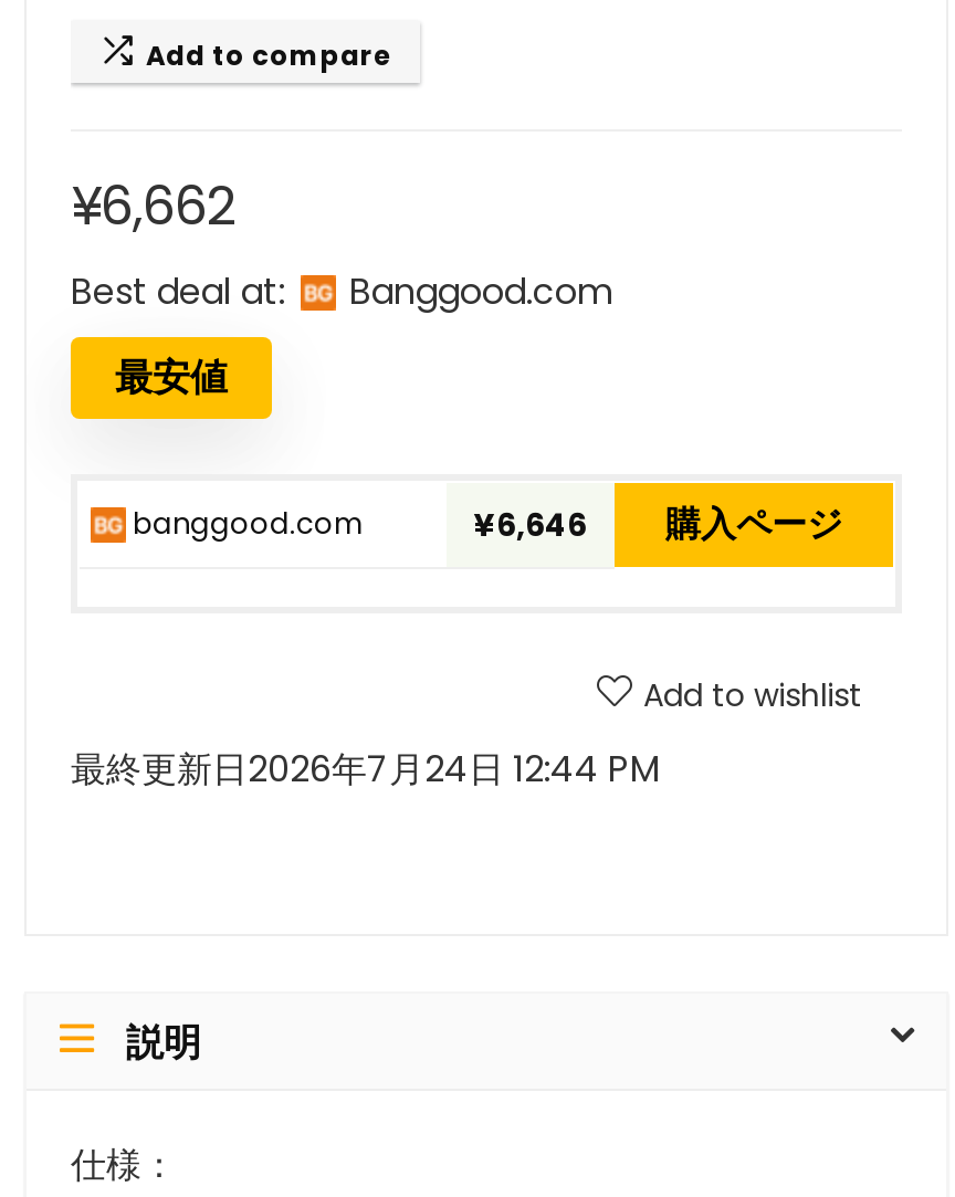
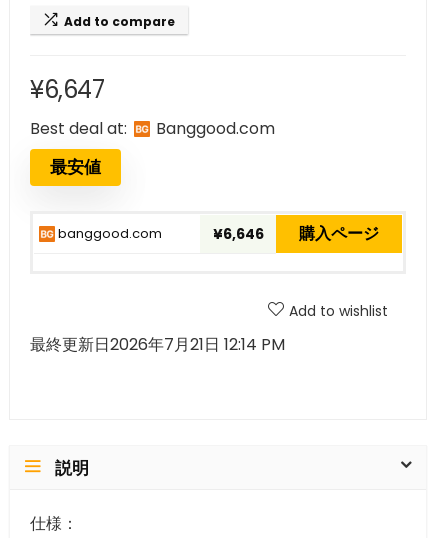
[71,168,234,241] ¥6,662 -> [30,72,104,105] ¥6,647
[71,743,661,794] 最終更新日2026年7月24日 12:44 PM -> [30,332,285,355] 最終更新日2026年7月21日 12:14 PM

